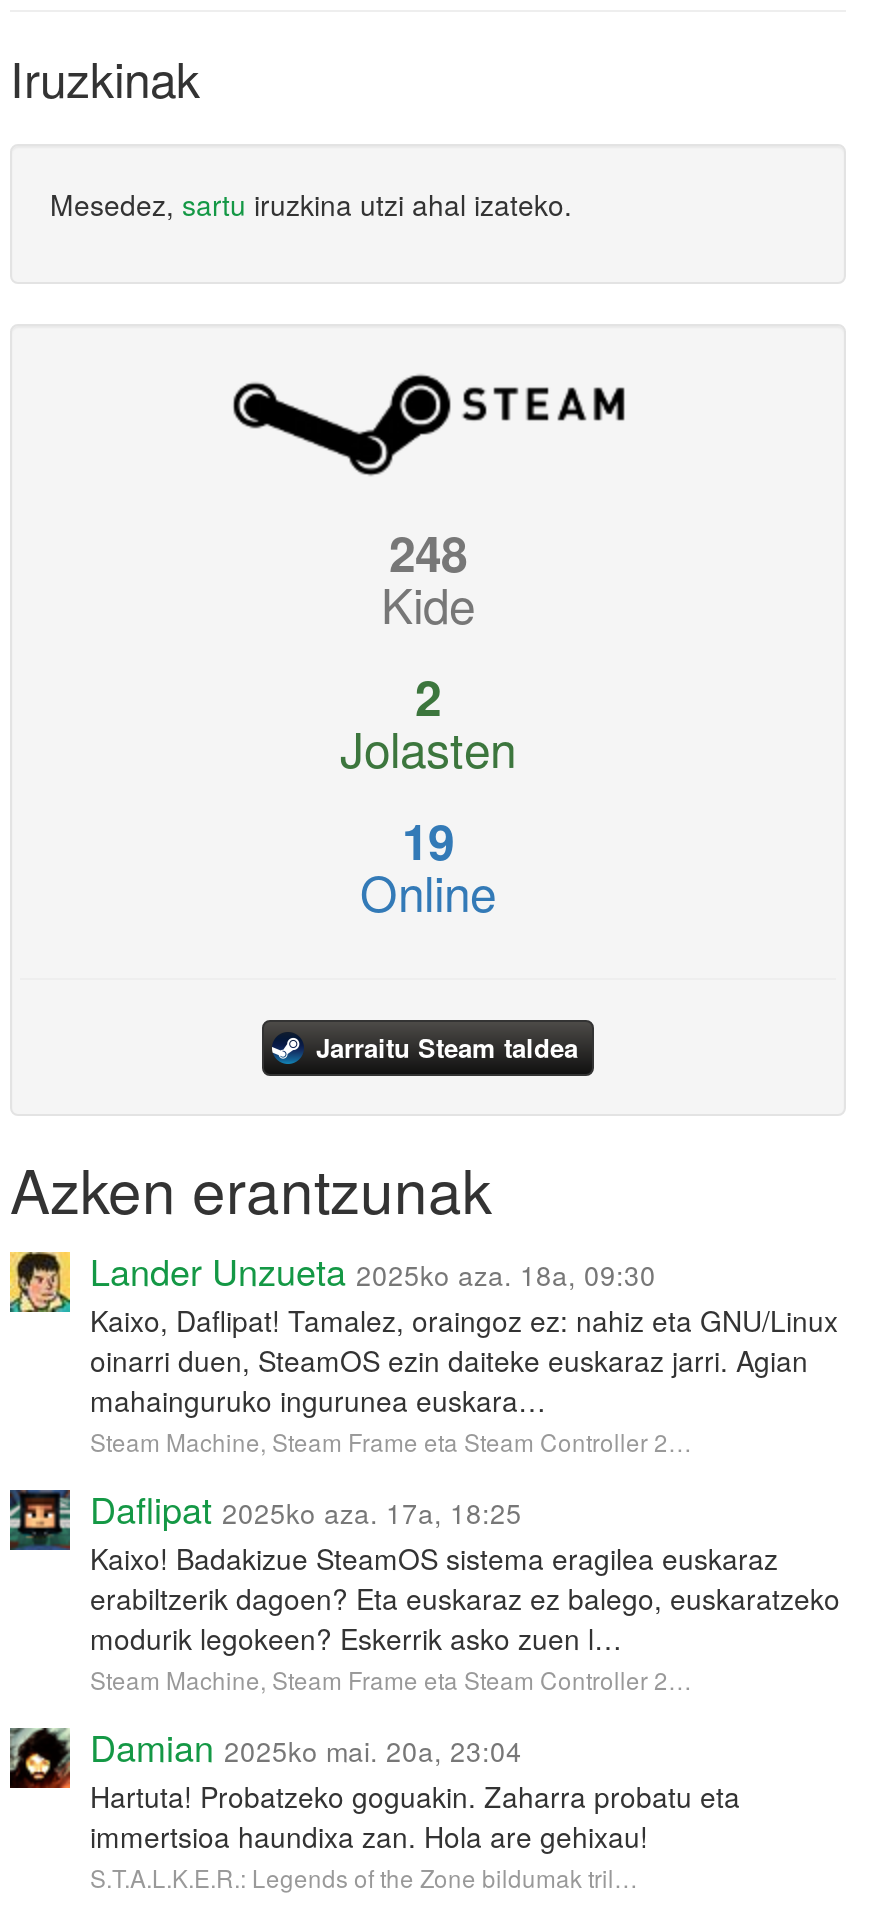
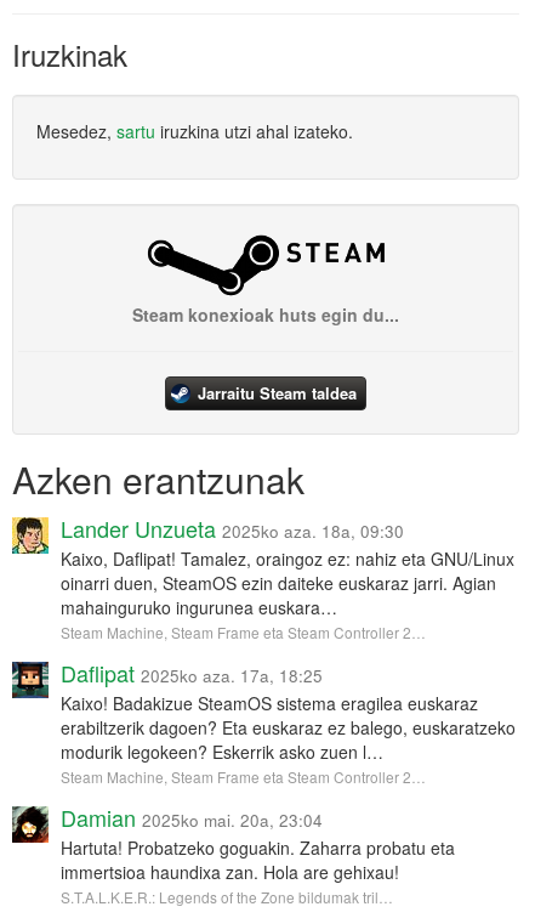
[340,517,516,925] 248 | Kide | 2 | Jolasten | 19 | Online -> [132,302,399,326] Steam konexioak huts egin du...

